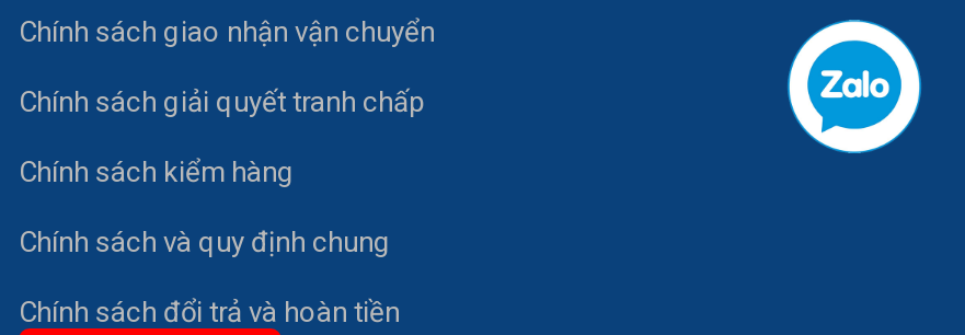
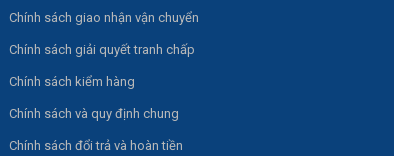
[785,18,923,155] [image] -> none

